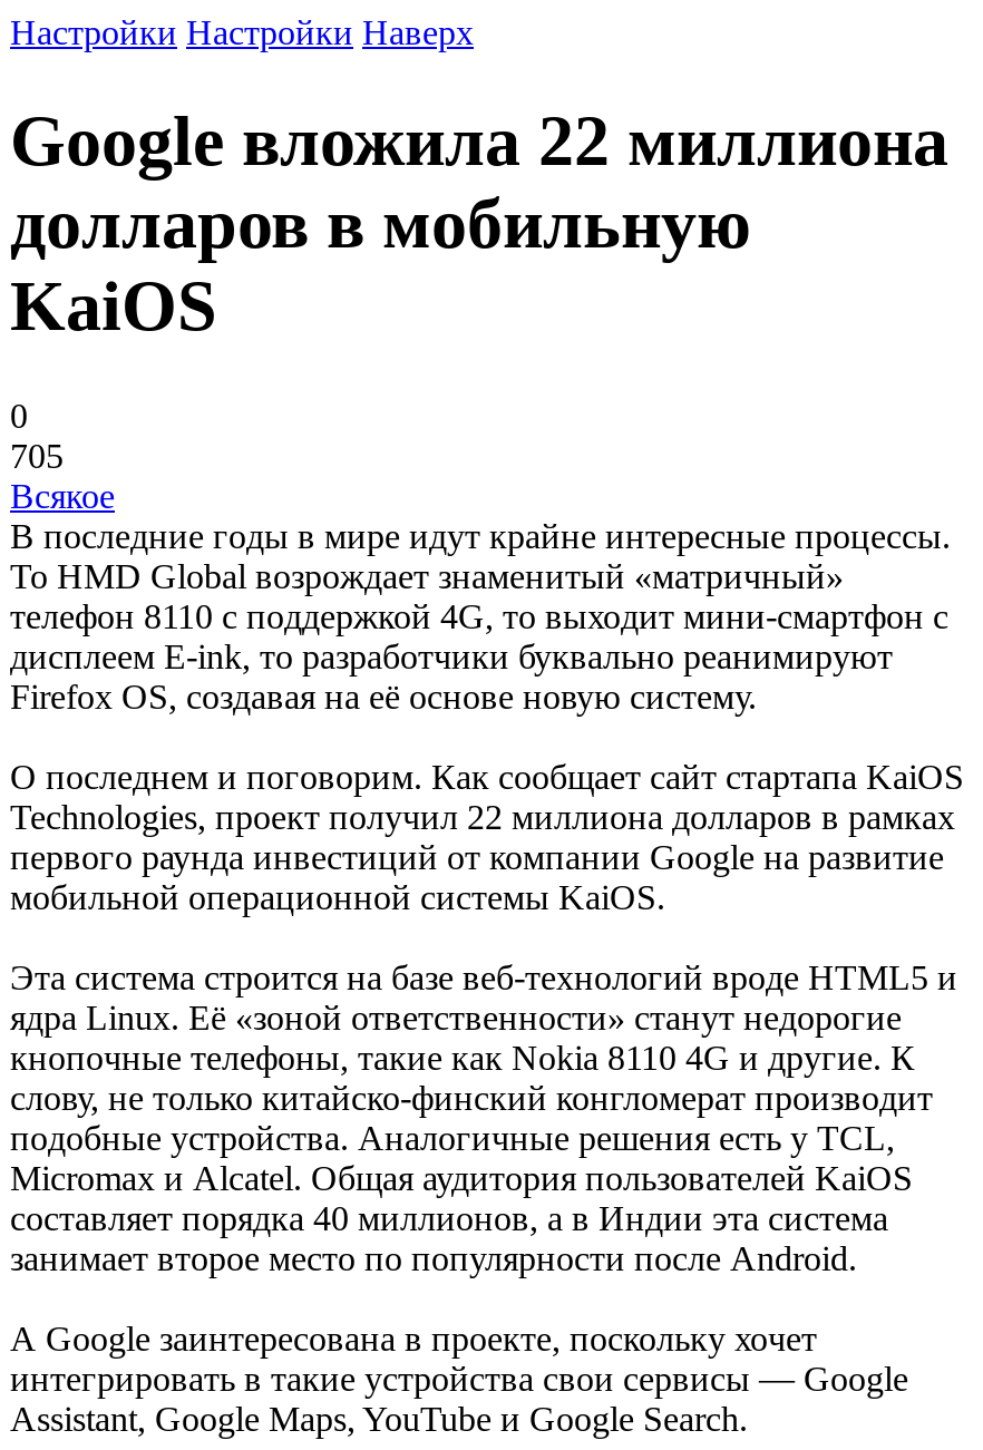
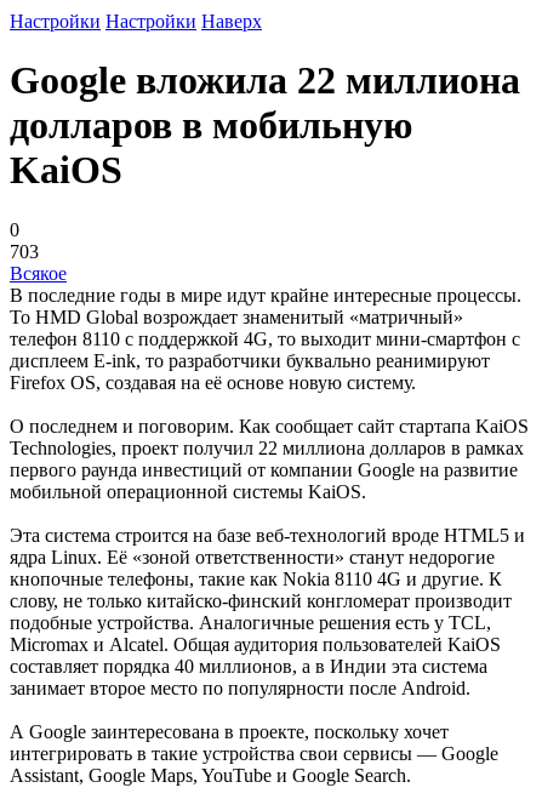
[10,437,64,475] 705 -> [10,241,39,262] 703

